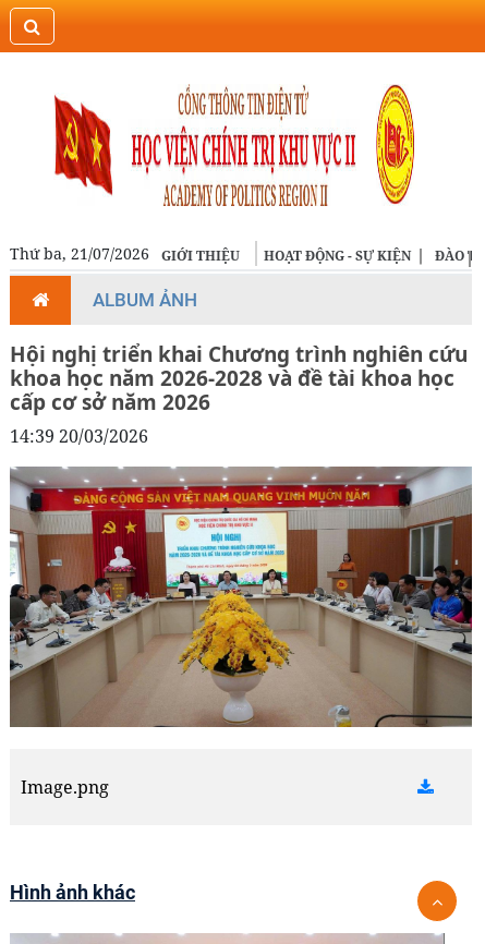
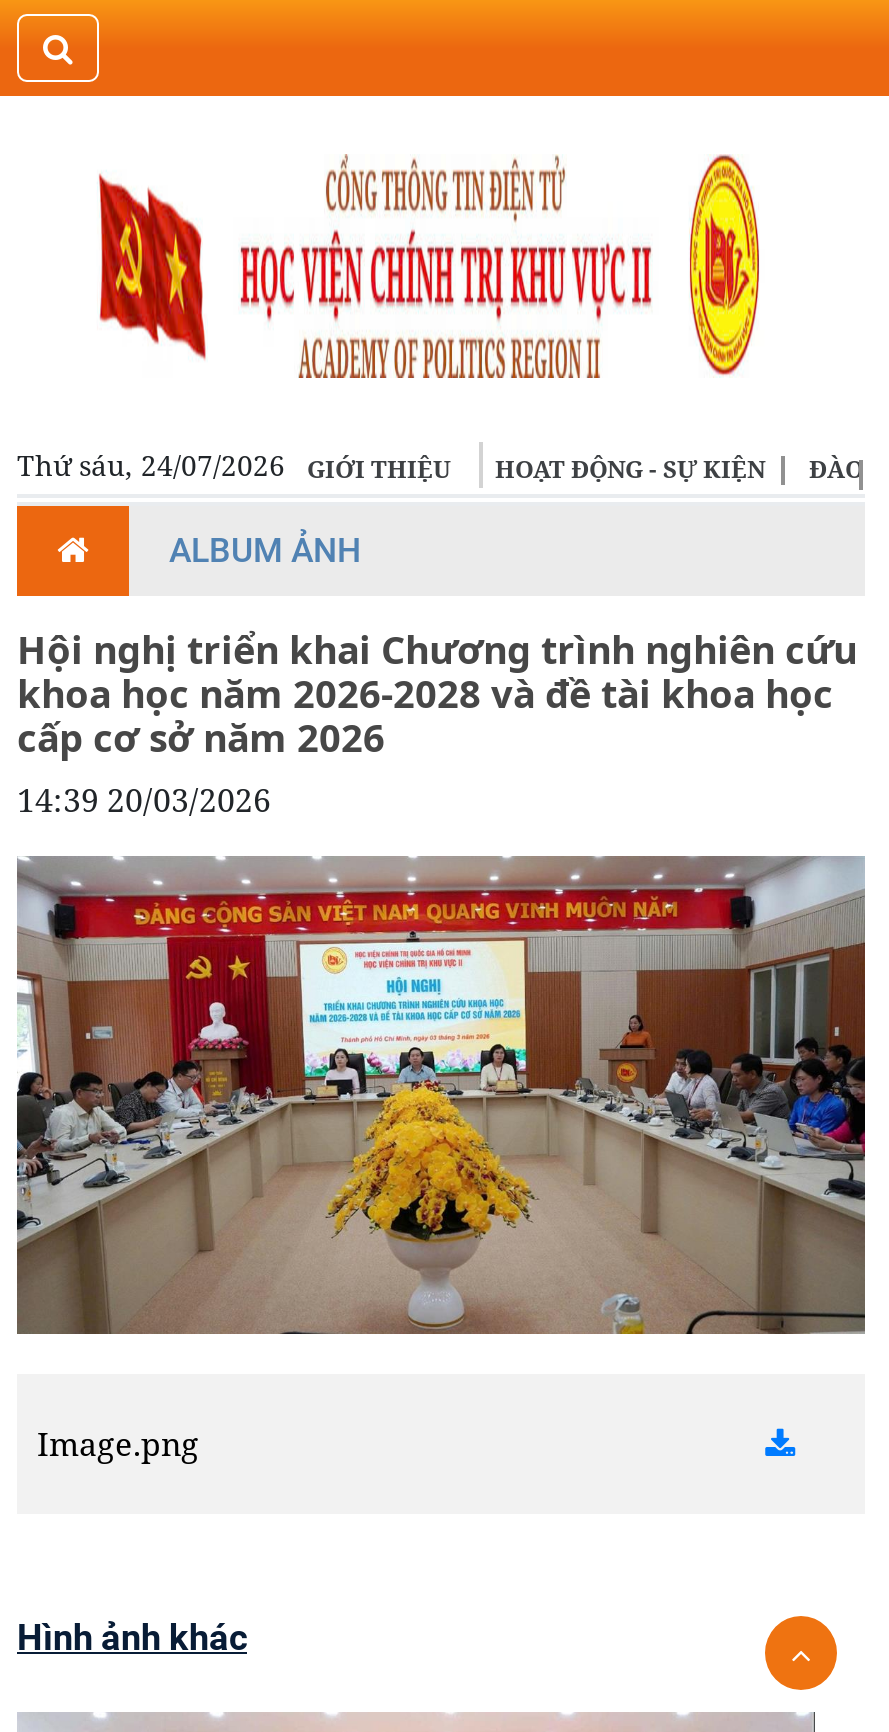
[10,243,149,264] Thứ ba, 21/07/2026 -> [17,446,285,484] Thứ sáu, 24/07/2026

